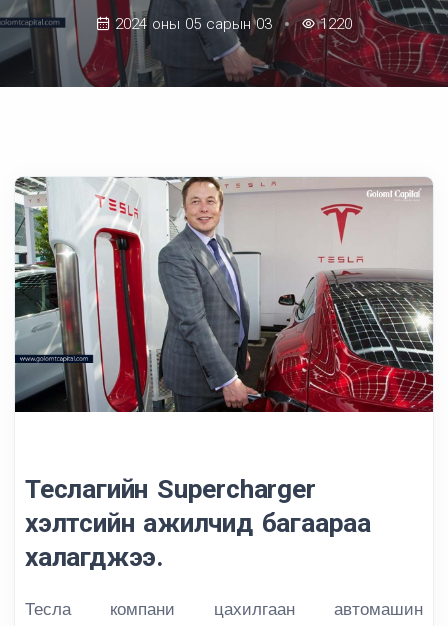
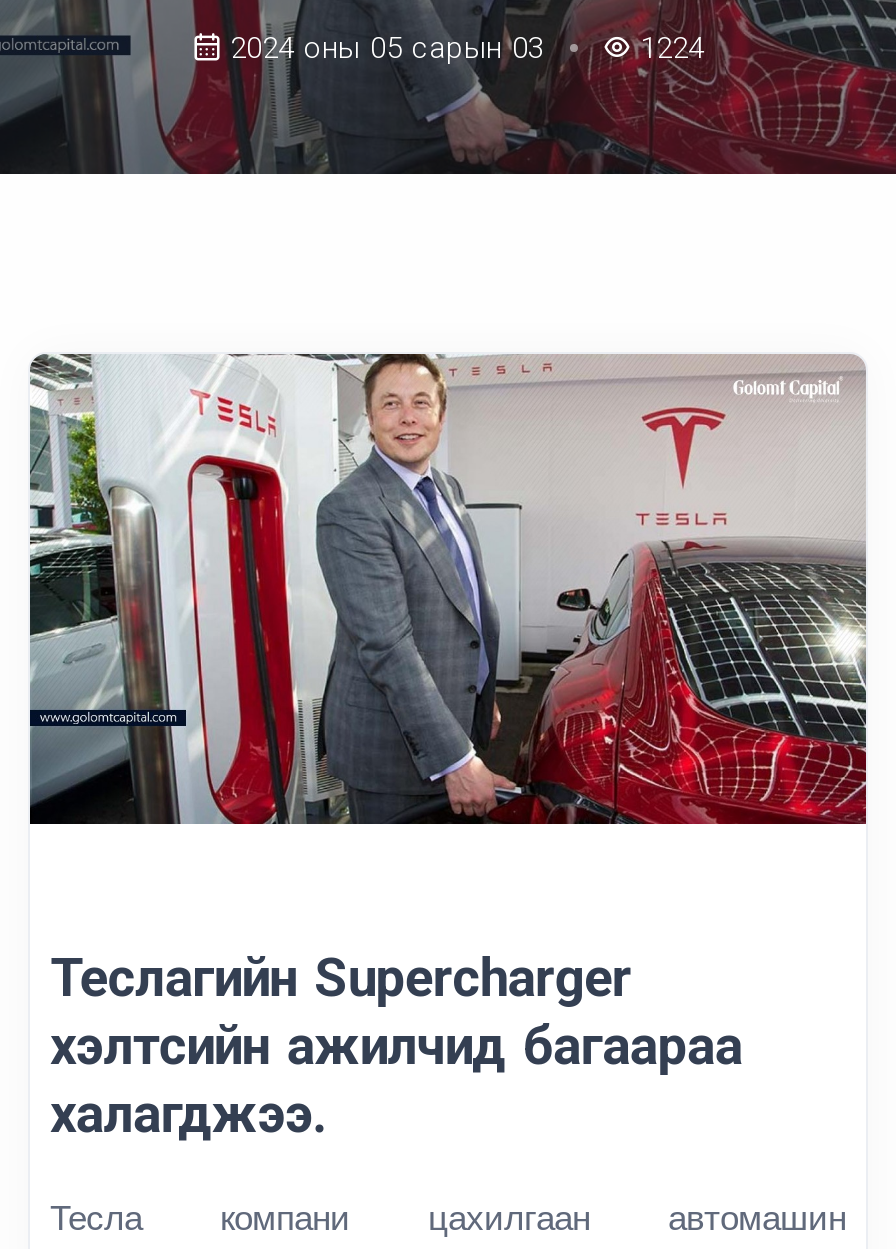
[320,15,352,33] 1220 -> [640,30,704,66] 1224

